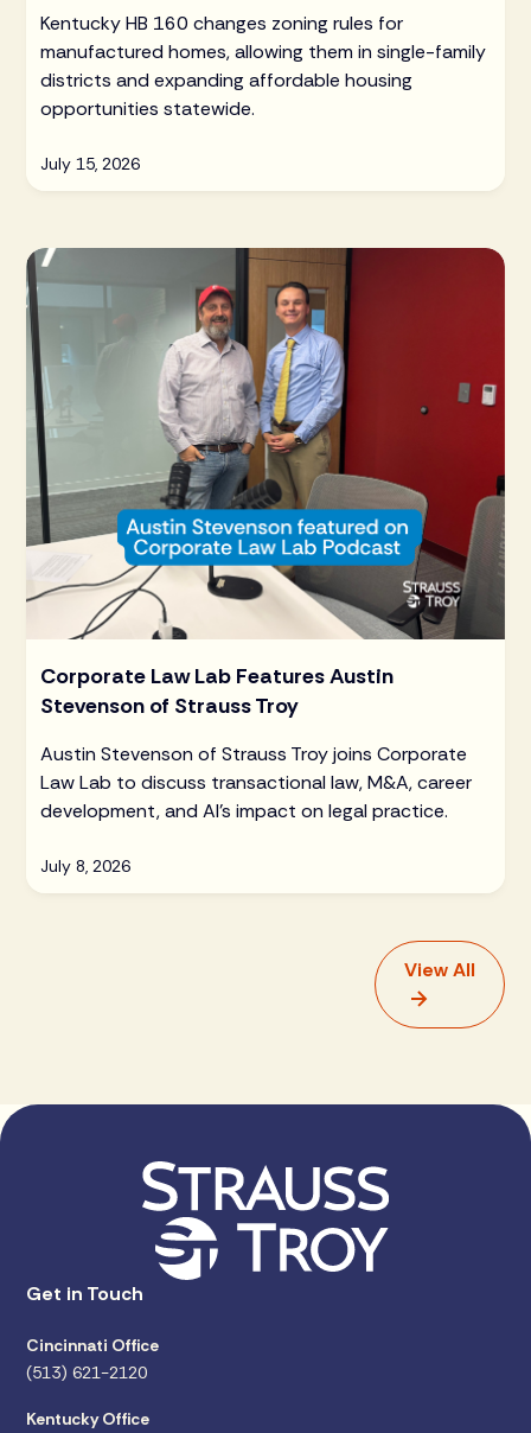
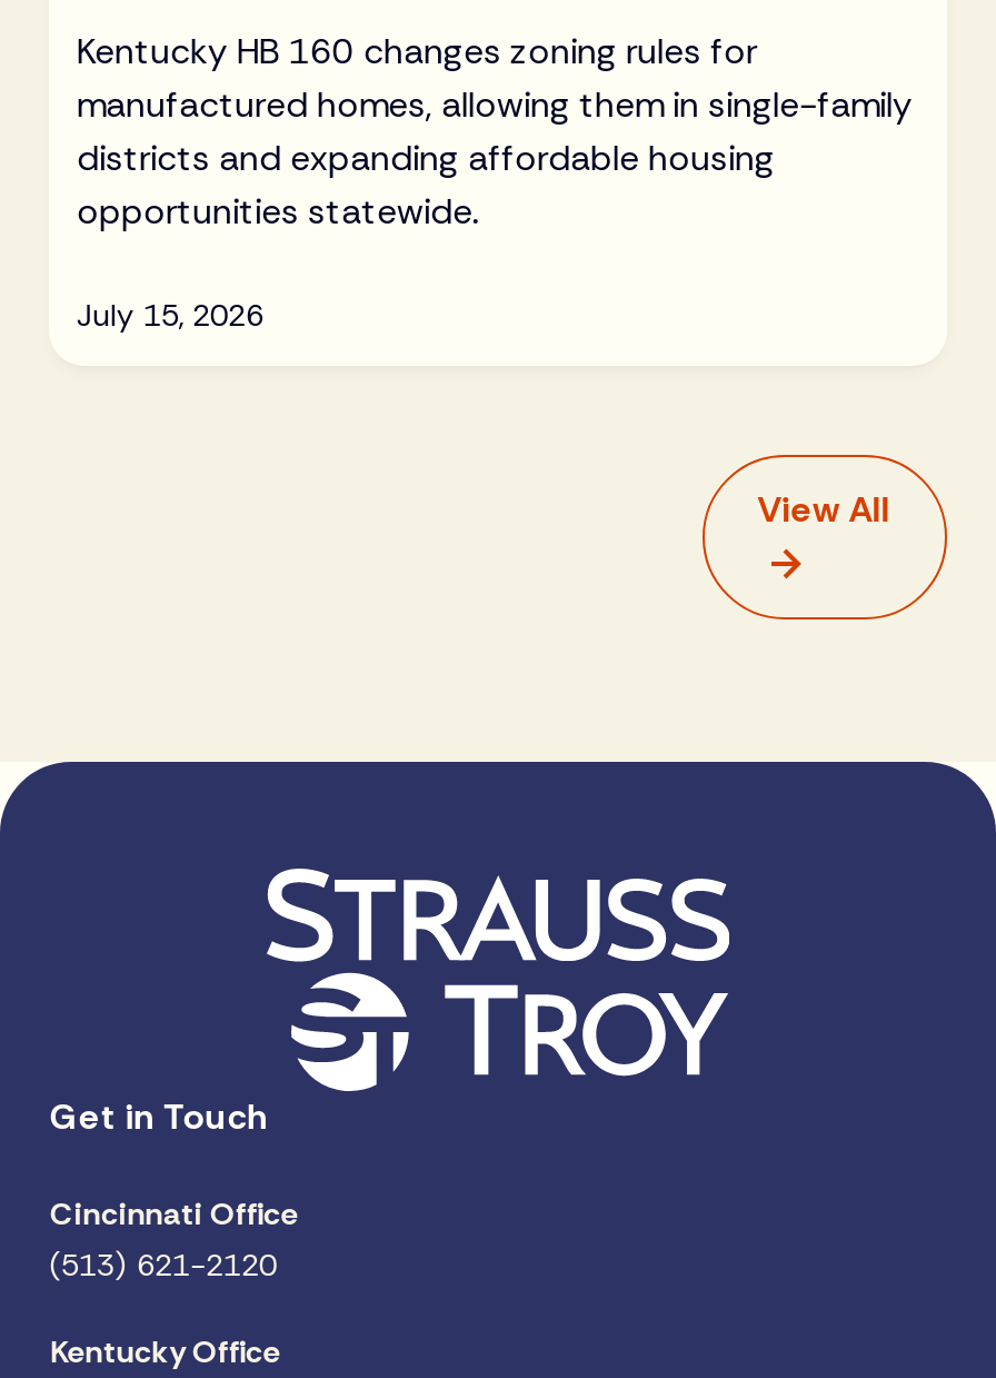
[25,247,506,876] [image] | Corporate Law Lab Features Austin | Stevenson of Strauss Troy | Austin Stevenson of Strauss Troy joins Corporate | Law Lab to discuss transactional law, M&A, career | development, and AI's impact on legal practice. | July 8, 2026 -> none

